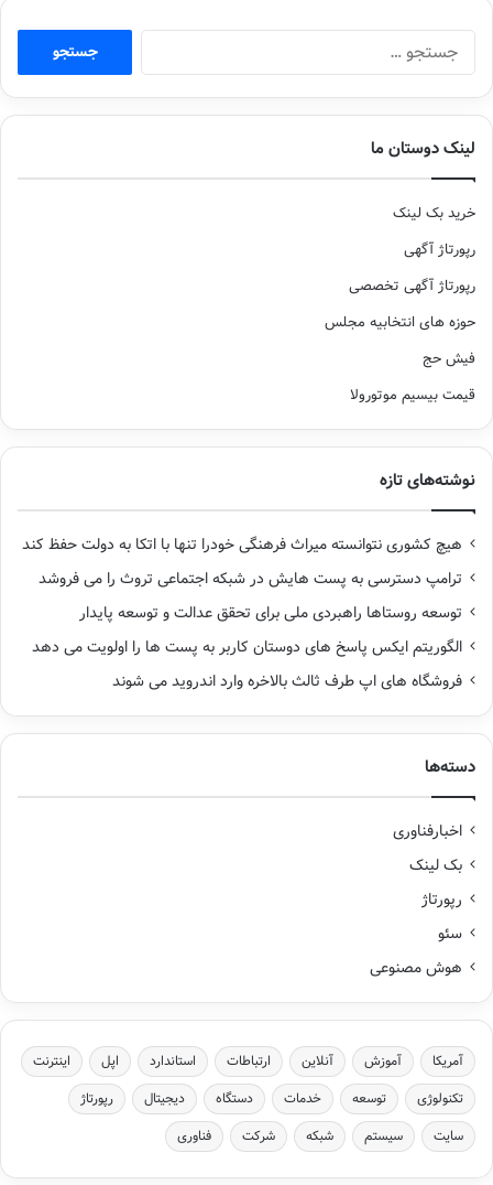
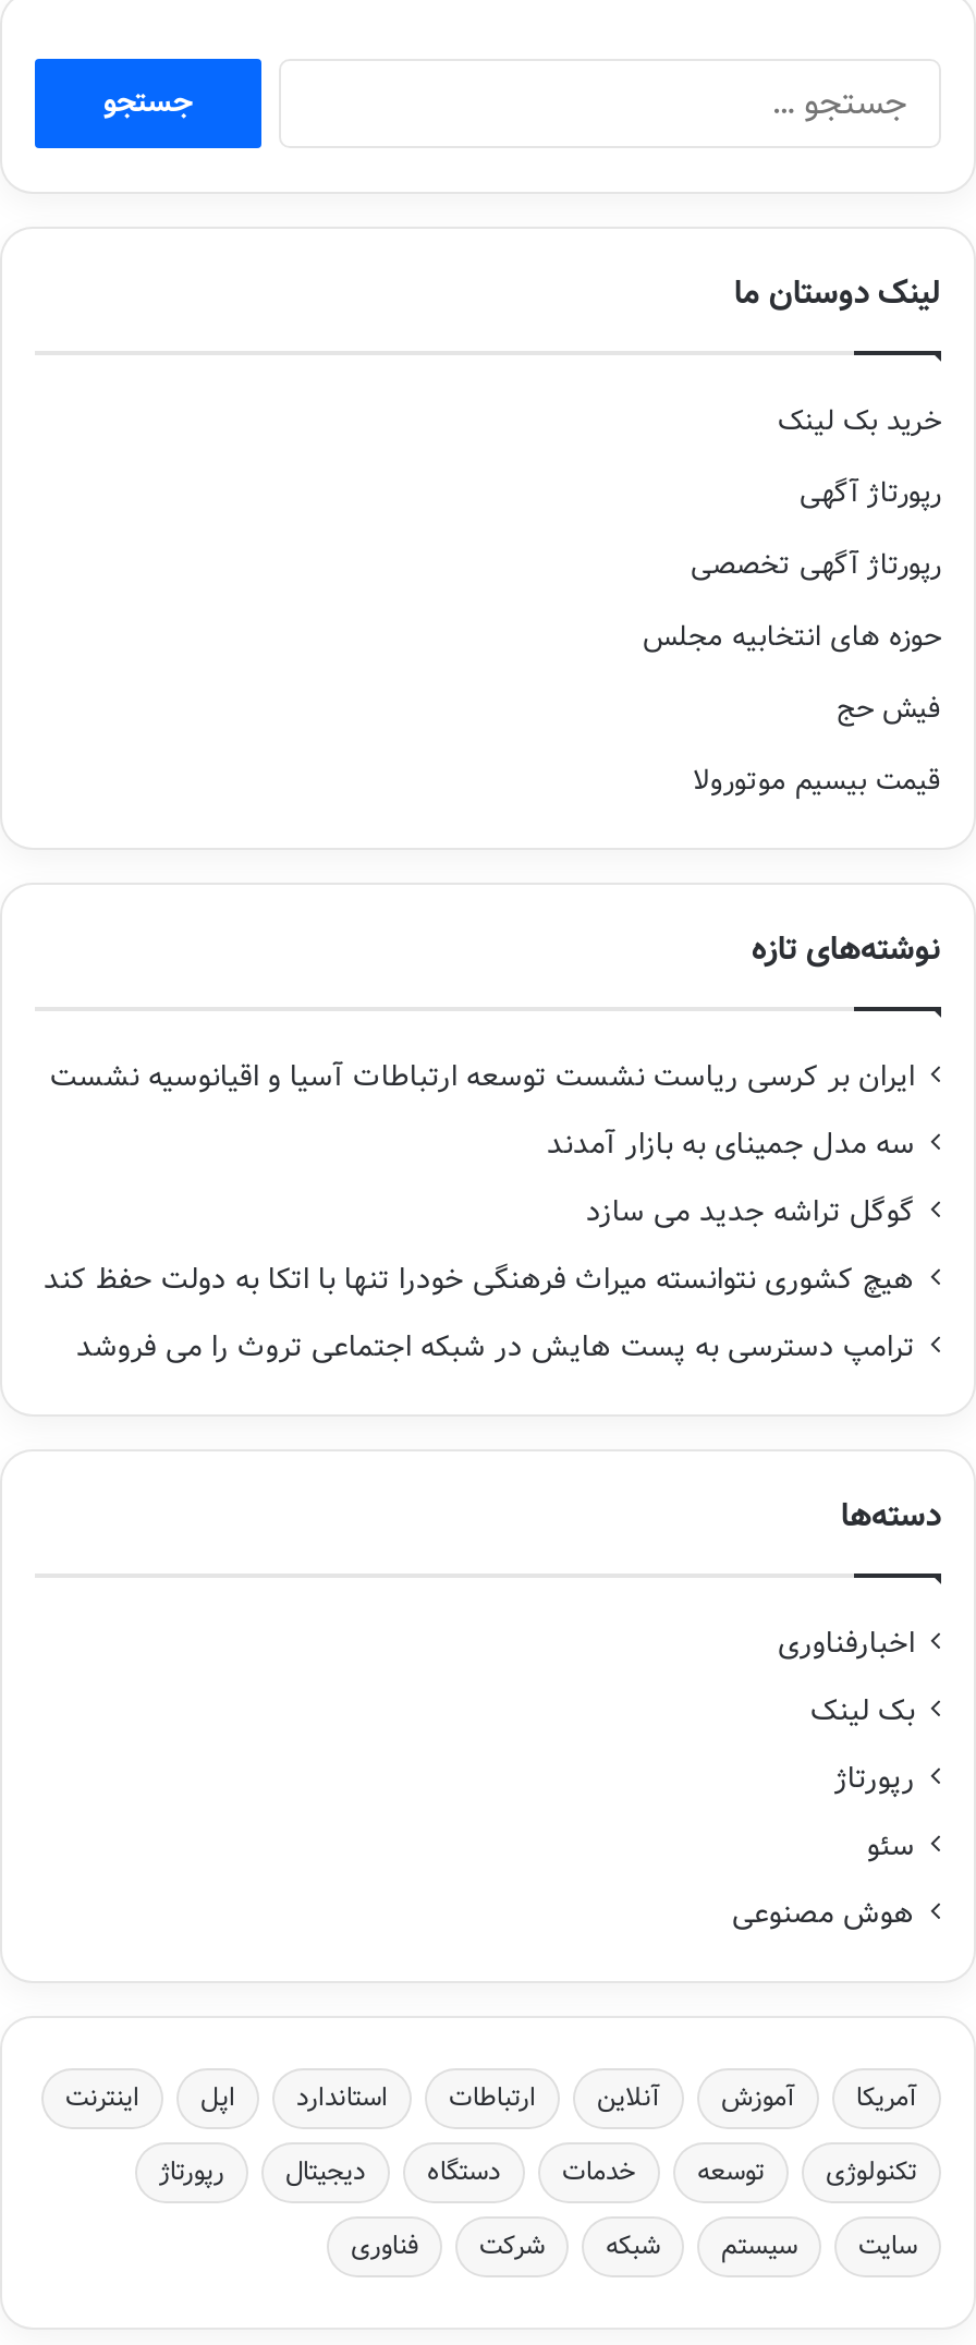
none -> [50,1055,915,1236] ایران بر کرسی ریاست نشست توسعه ارتباطات آسیا و اقیانوسیه نشست | سه مدل جمینای به بازار آمدند | گوگل تراشه جدید می سازد
moved [22,534,462,591] -> [44,1258,915,1371]: هیچ کشوری نتوانسته میراث فرهنگی خودرا تنها با اتکا به دولت حفظ کند | ترامپ دسترسی به پست هایش در شبکه اجتماعی تروث را می فروشد
[32,602,462,694] توسعه روستاها راهبردی ملی برای تحقق عدالت و توسعه پایدار | الگوریتم ایکس پاسخ های دوستان کاربر به پست ها را اولویت می دهد | فروشگاه های اپ طرف ثالث بالاخره وارد اندروید می شوند -> none

